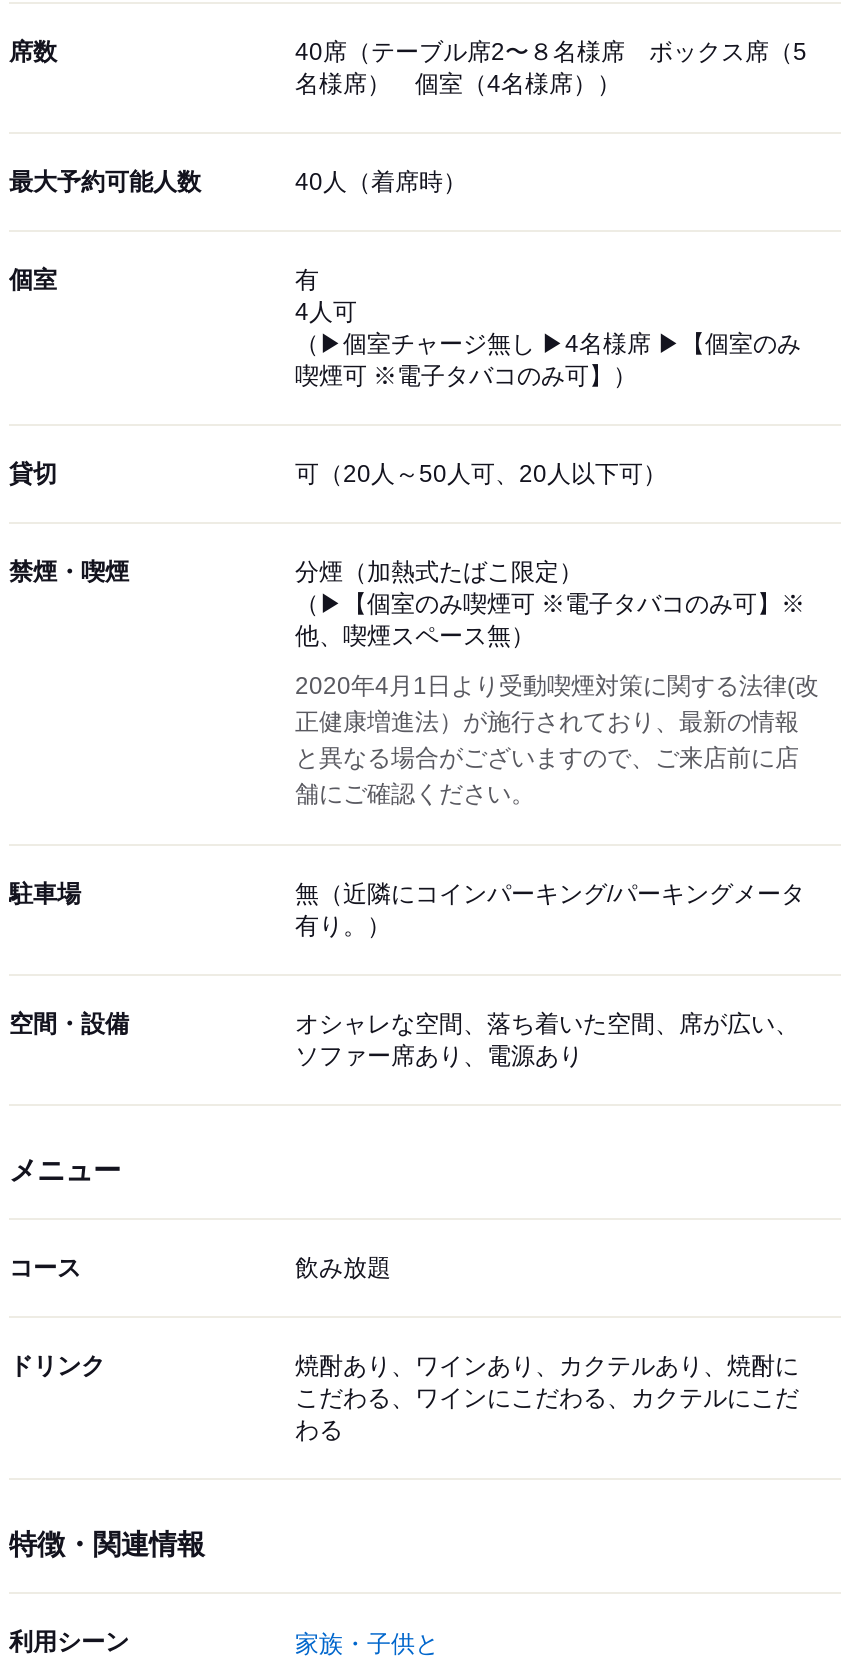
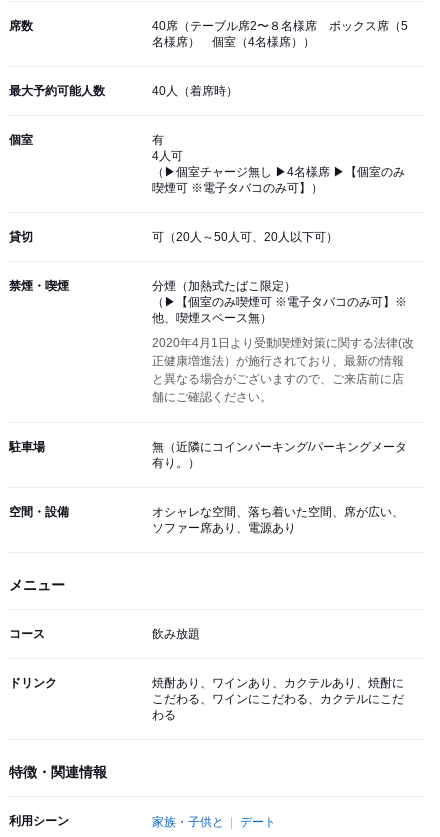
none -> [240,815,276,829] デート

